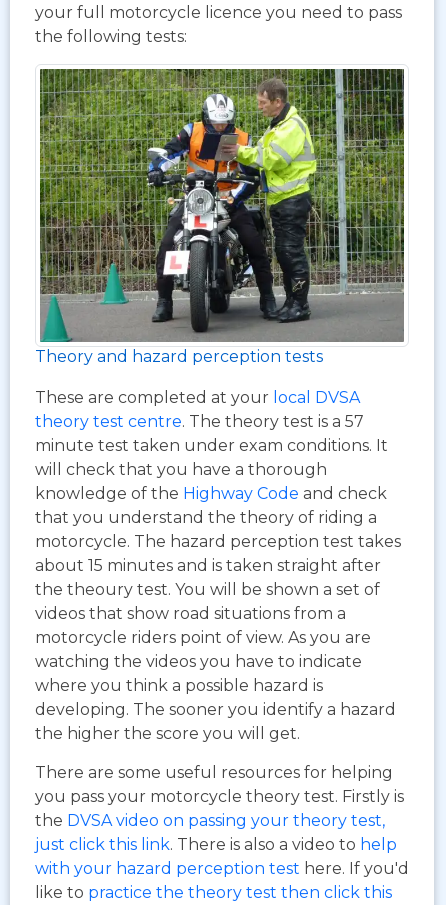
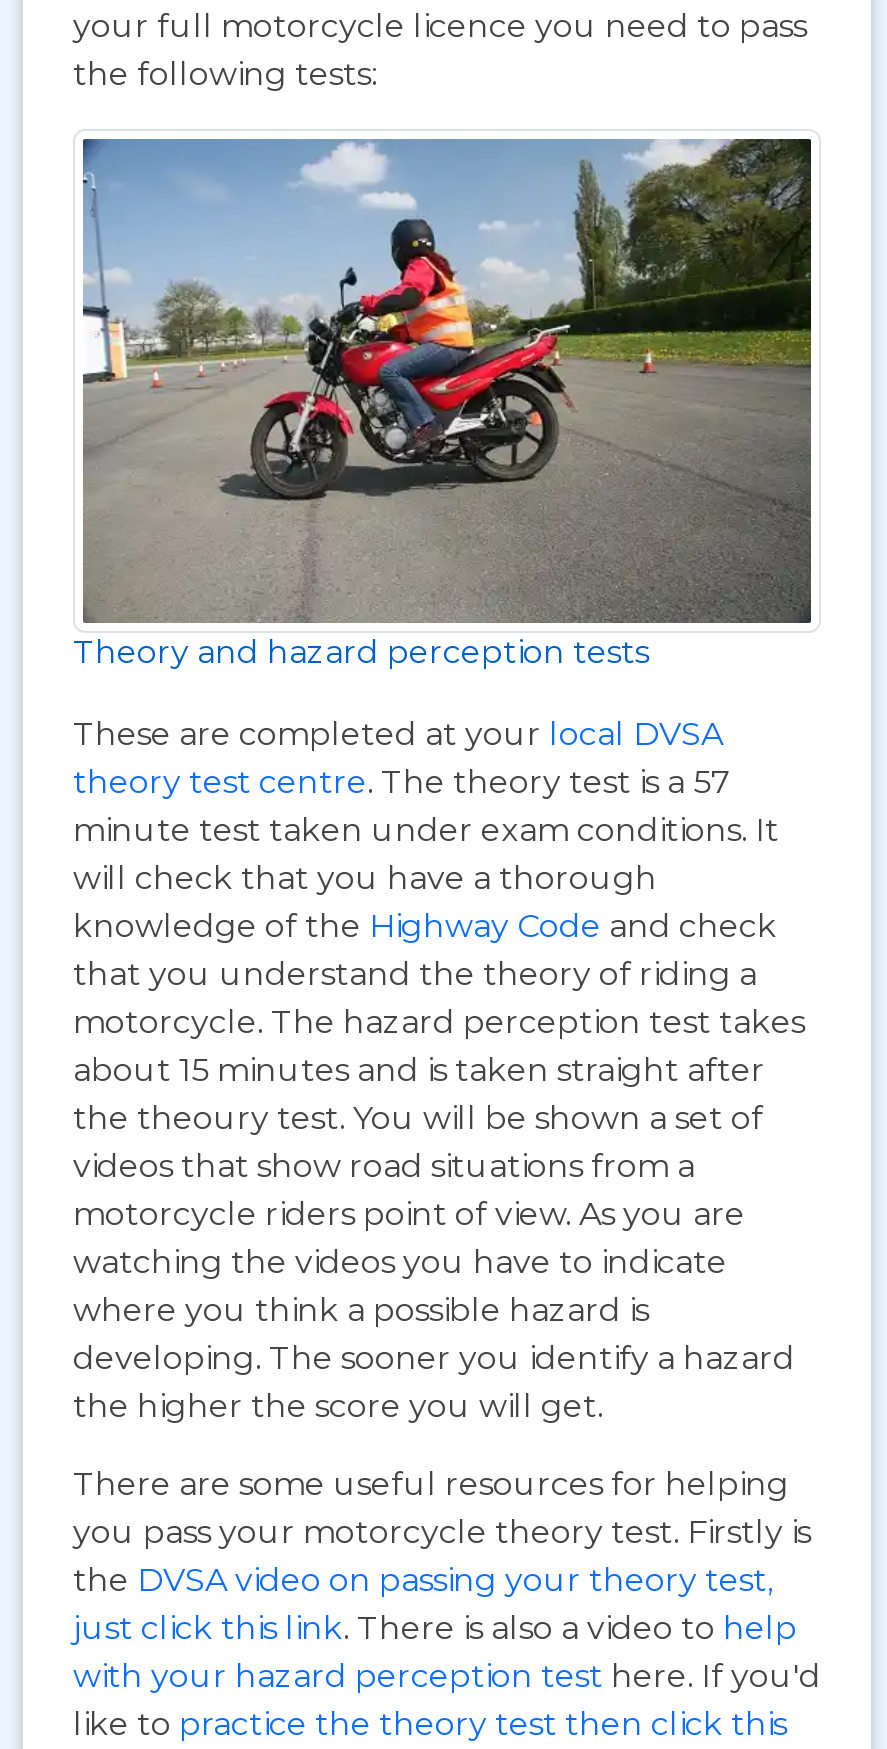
[39,68,404,343] [image] -> [81,138,811,624] [image]

